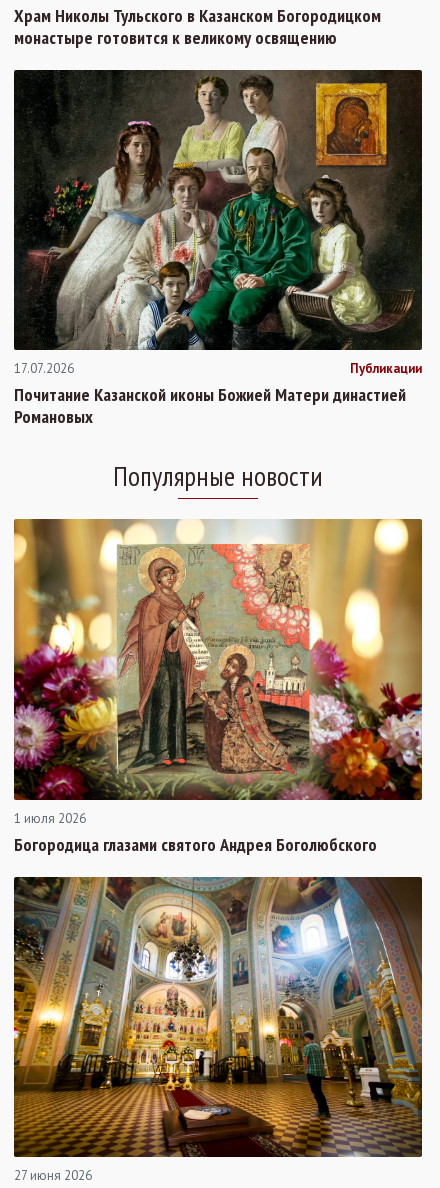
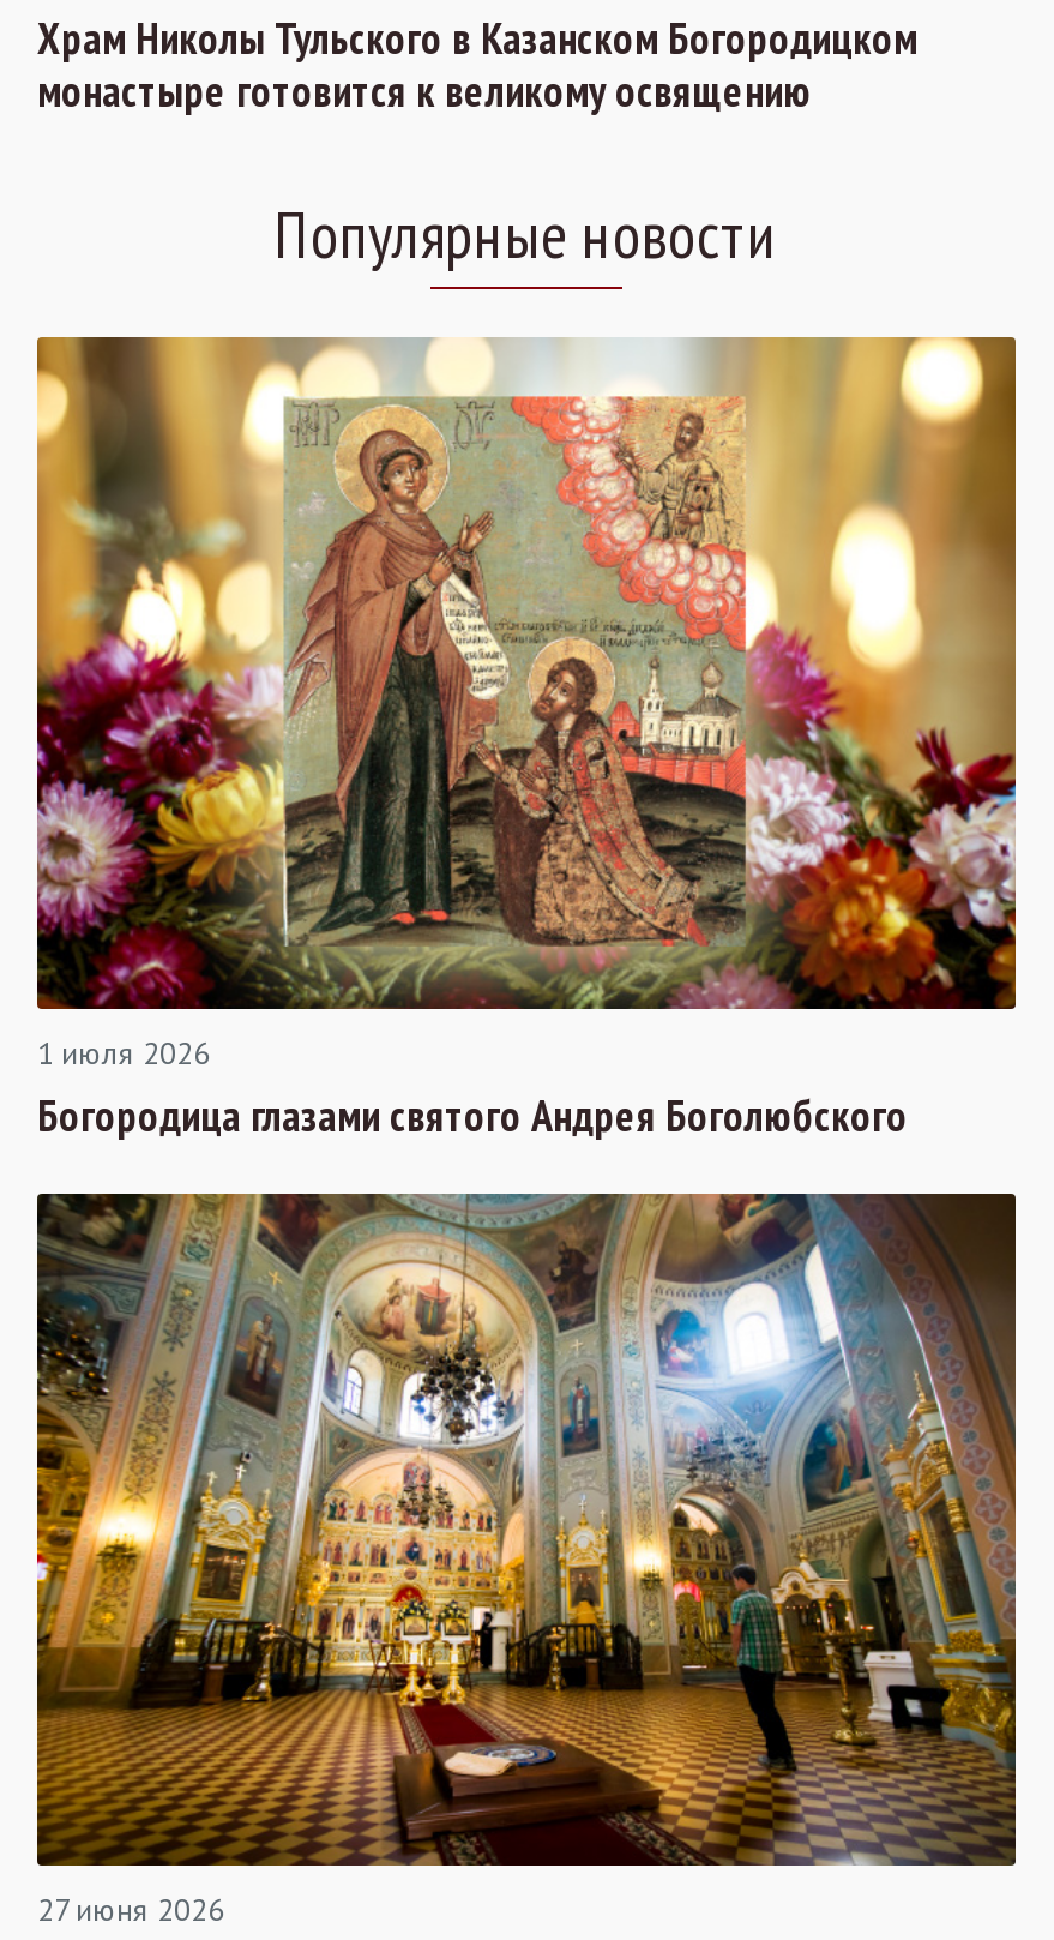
[13,69,423,428] [image] | 17.07.2026 | Публикации | Почитание Казанской иконы Божией Матери династией | Романовых -> none

